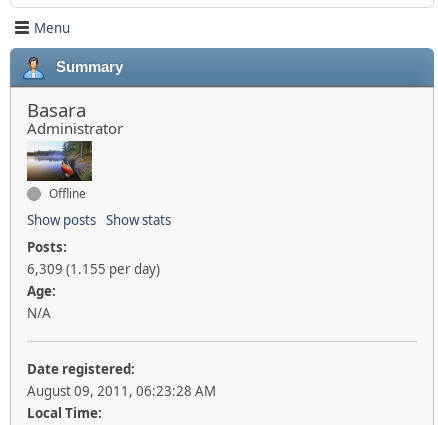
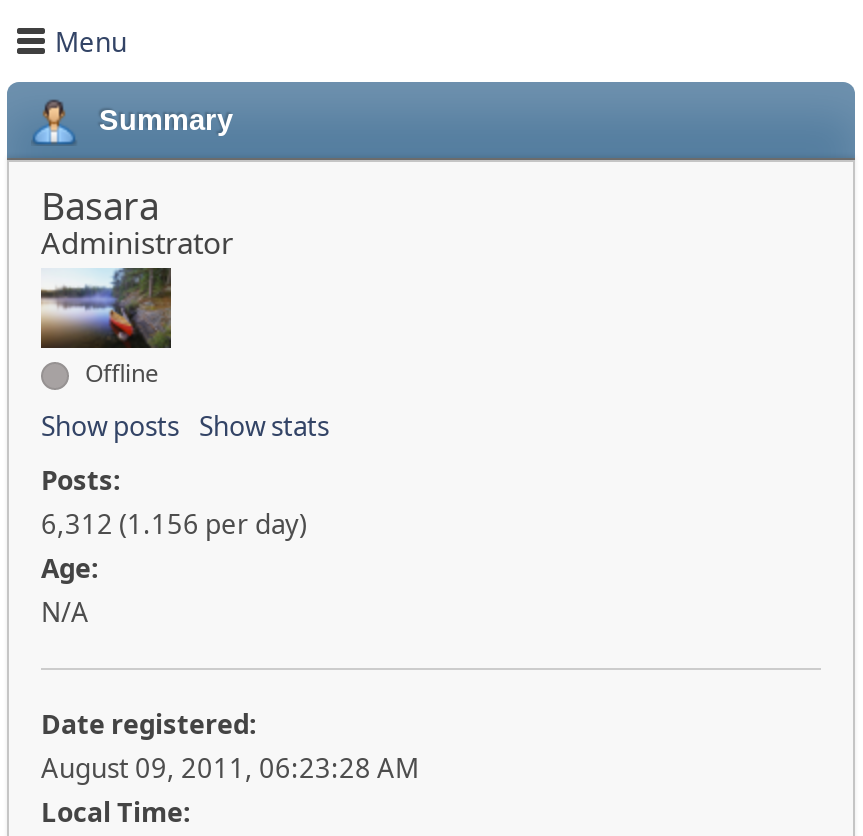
[27,260,160,278] 6,309 (1.155 per day) -> [41,506,307,542] 6,312 (1.156 per day)

